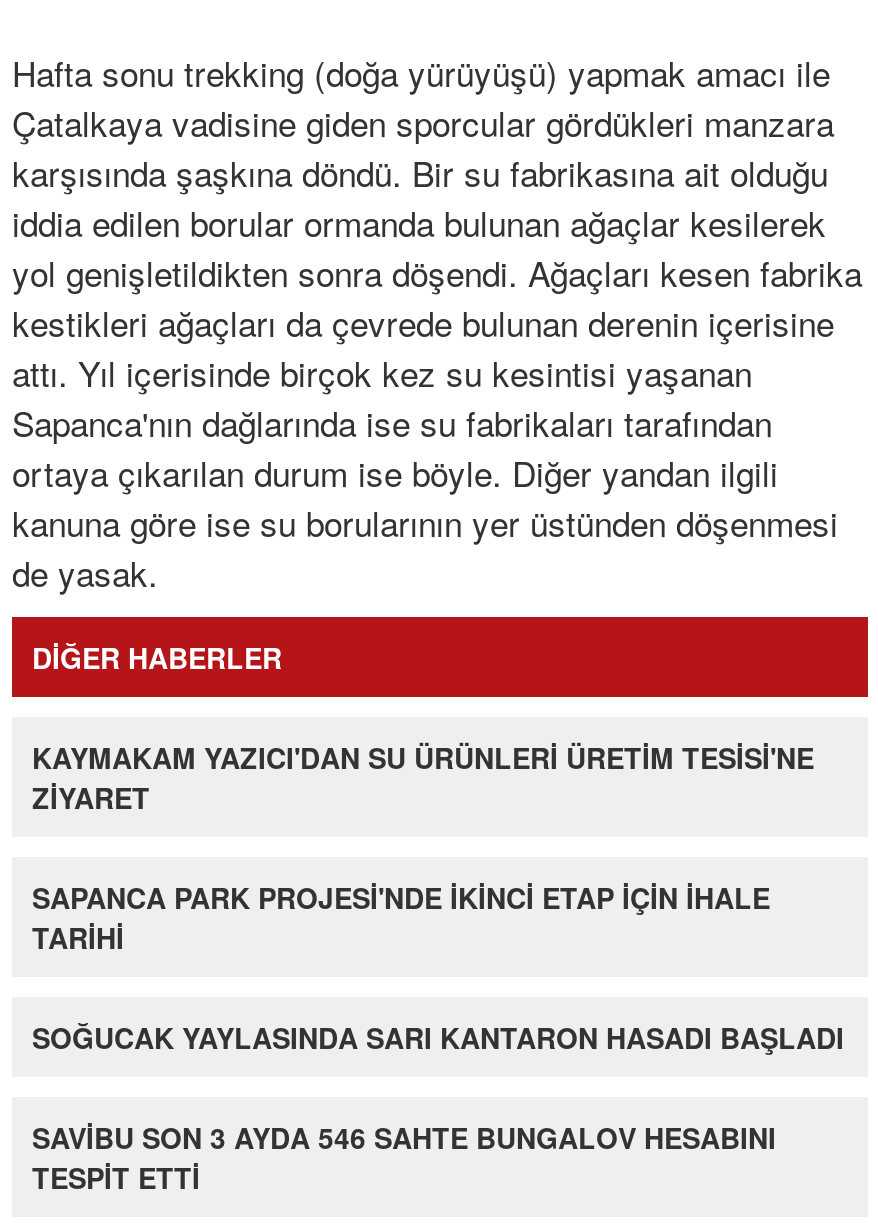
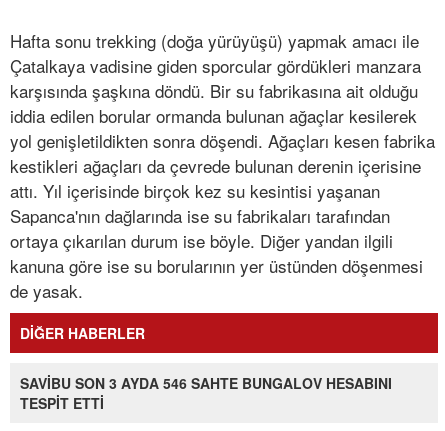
[32,737,844,1057] KAYMAKAM YAZICI'DAN SU ÜRÜNLERİ ÜRETİM TESİSİ'NE | ZİYARET | SAPANCA PARK PROJESİ'NDE İKİNCİ ETAP İÇİN İHALE | TARİHİ | SOĞUCAK YAYLASINDA SARI KANTARON HASADI BAŞLADI -> none

